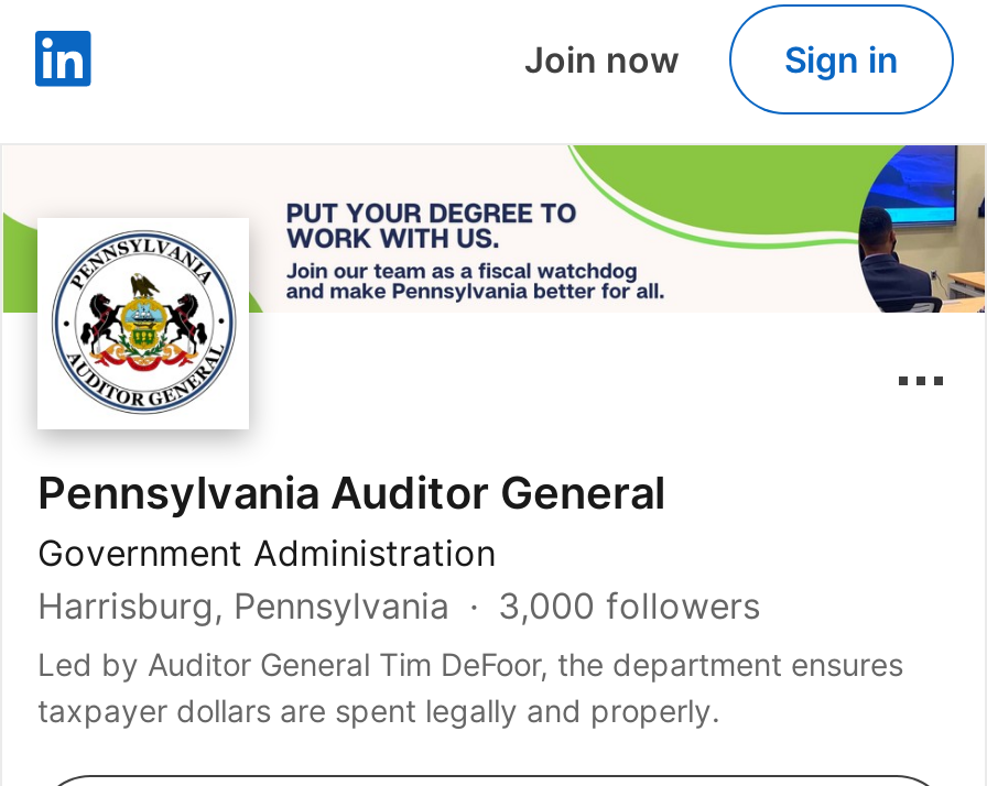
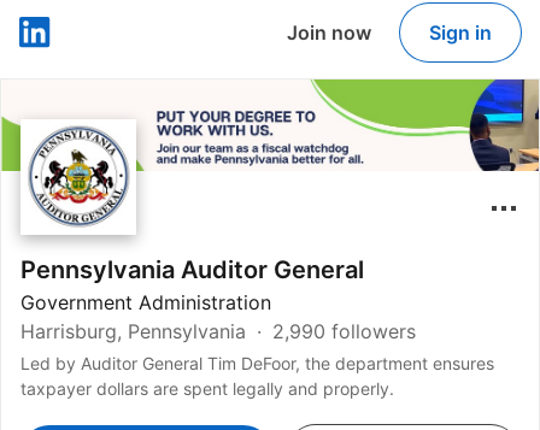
[37,583,760,627] Harrisburg, Pennsylvania 3,000 followers -> [20,319,416,343] Harrisburg, Pennsylvania 2,990 followers

